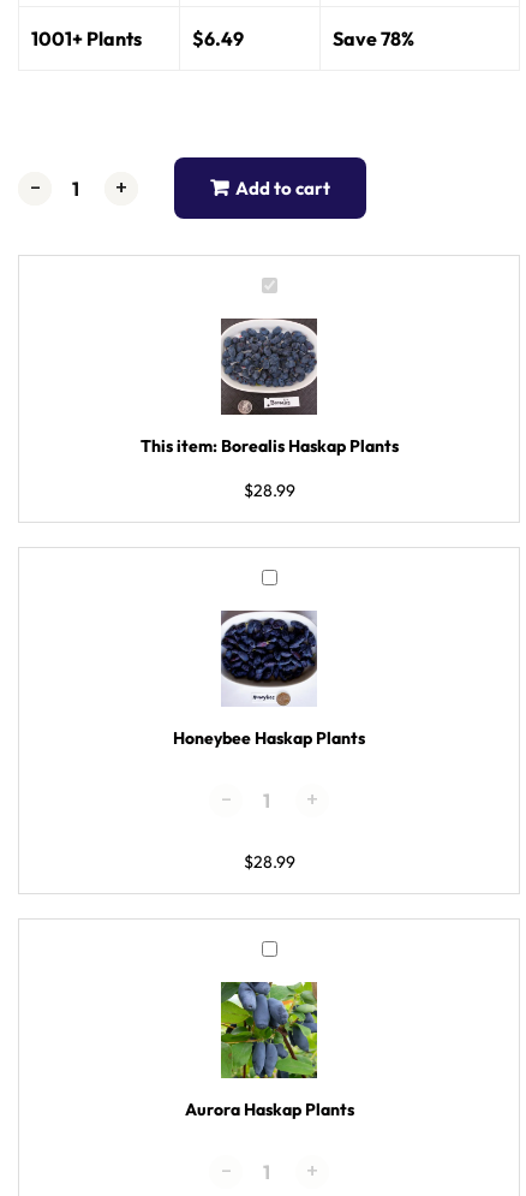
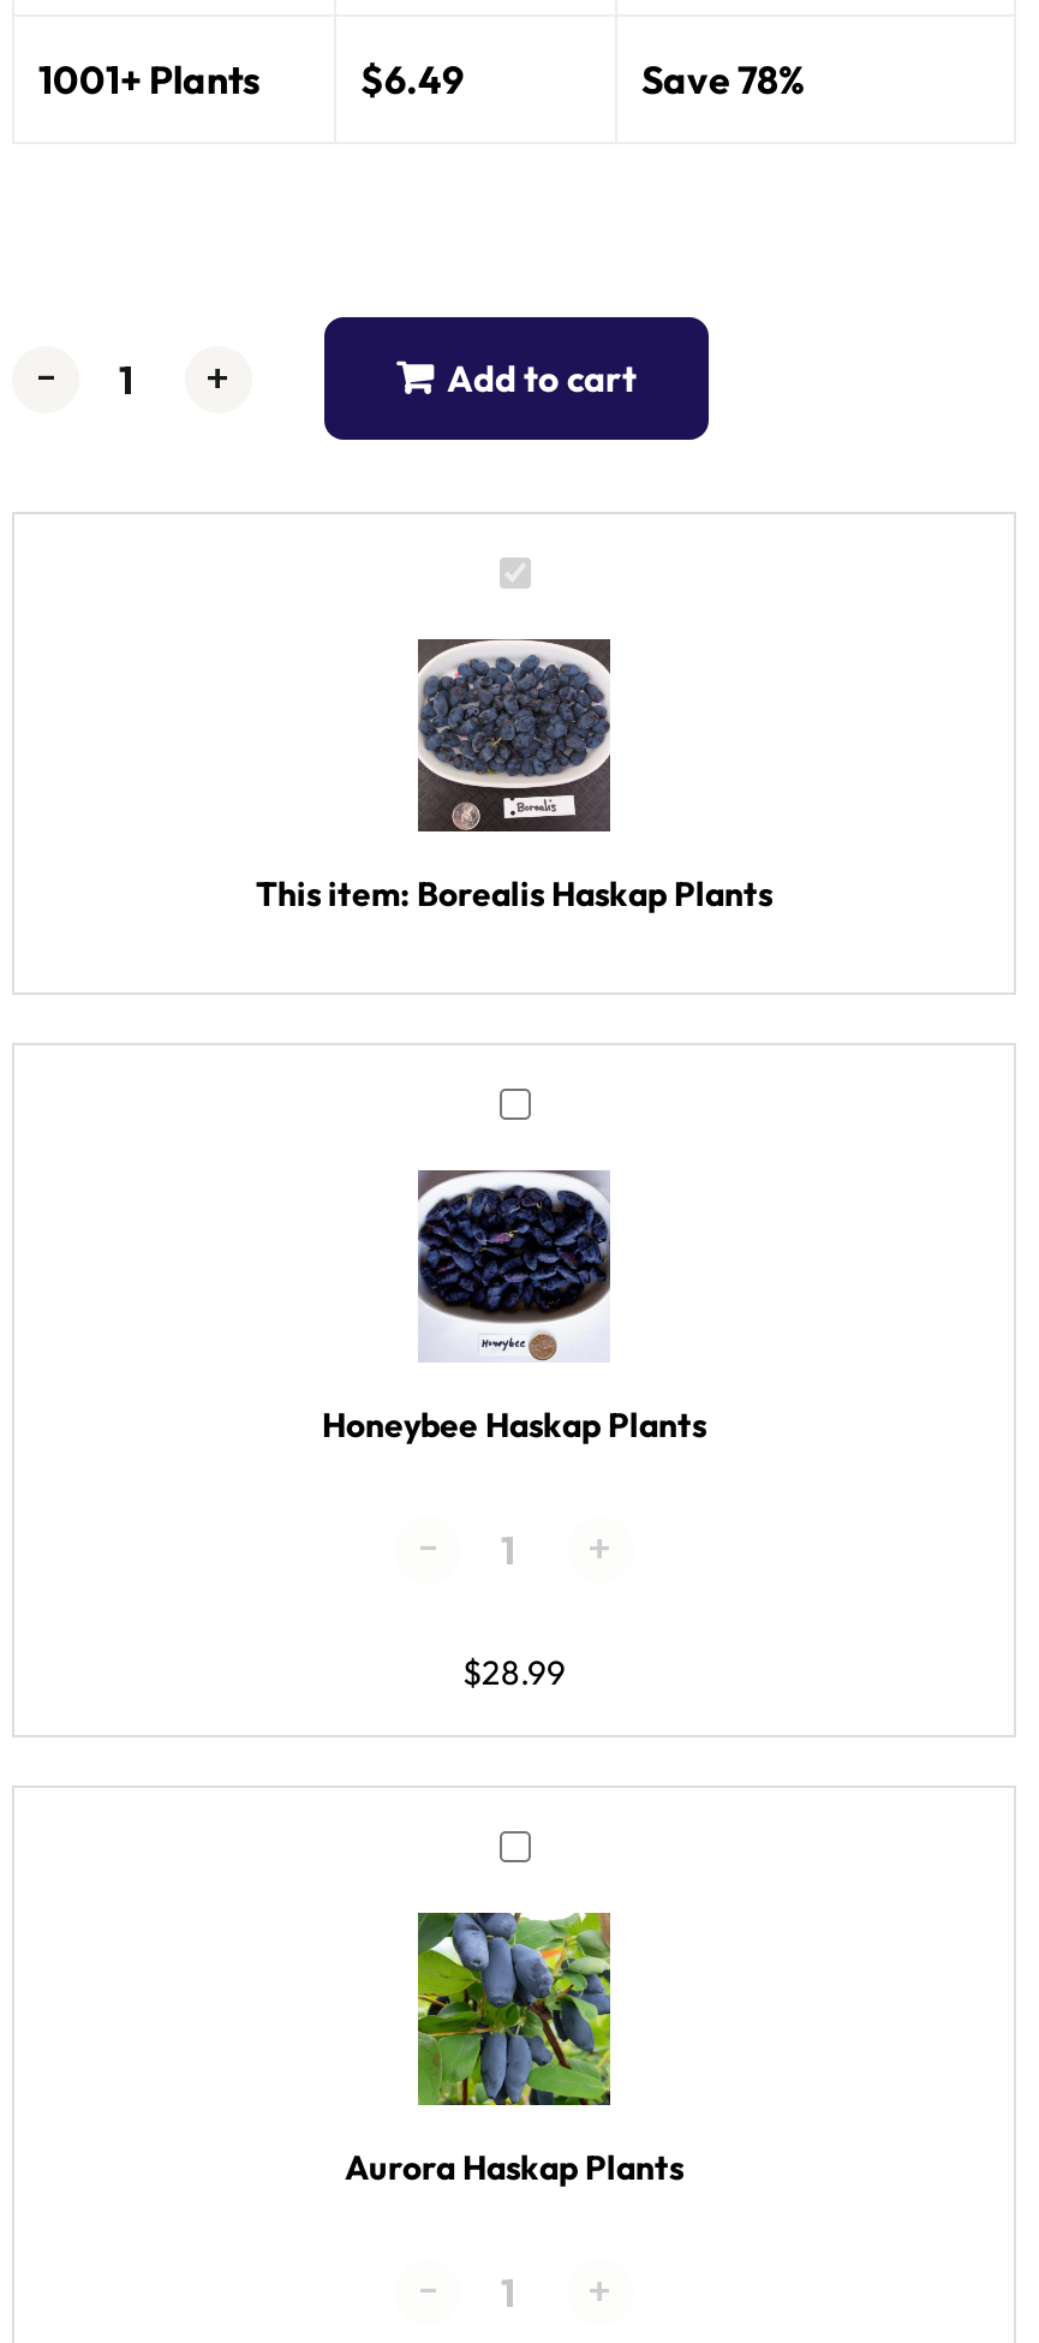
[243,480,295,502] $28.99 -> none

